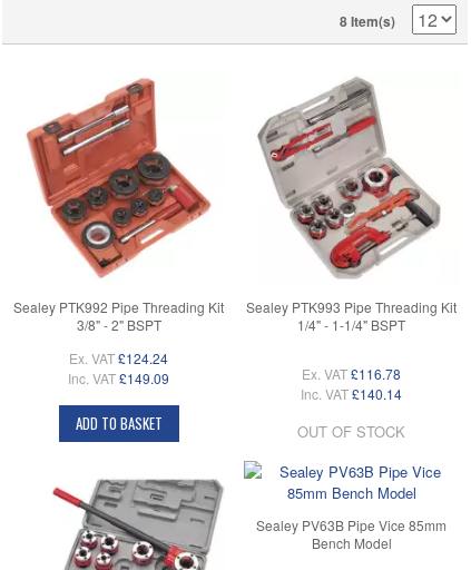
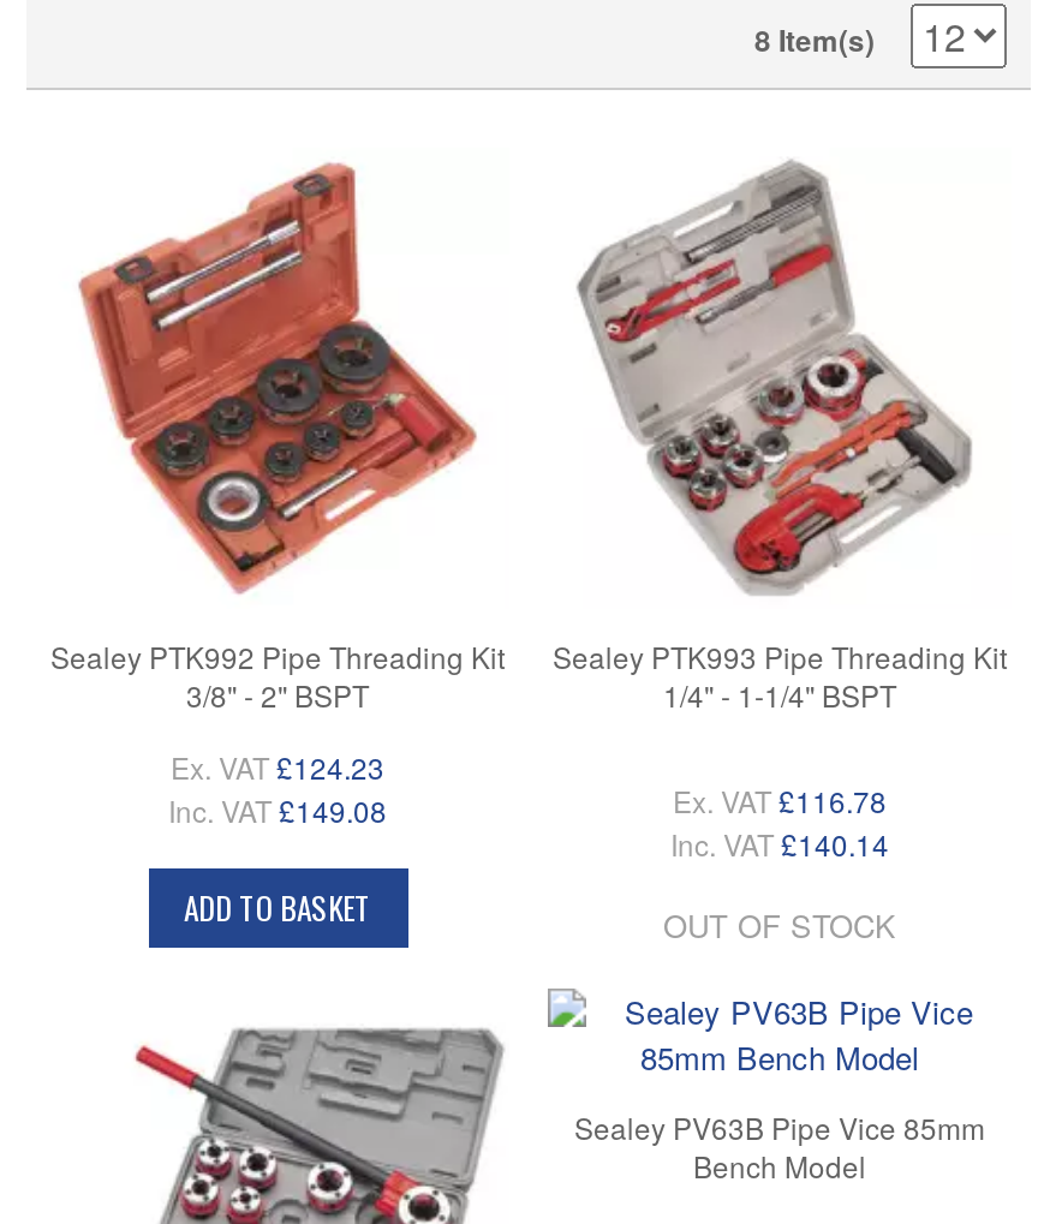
[69,348,168,367] Ex. VAT £124.24 -> [171,746,384,787] Ex. VAT £124.23
[68,368,169,387] Inc. VAT £149.09 -> [168,789,387,830] Inc. VAT £149.08

